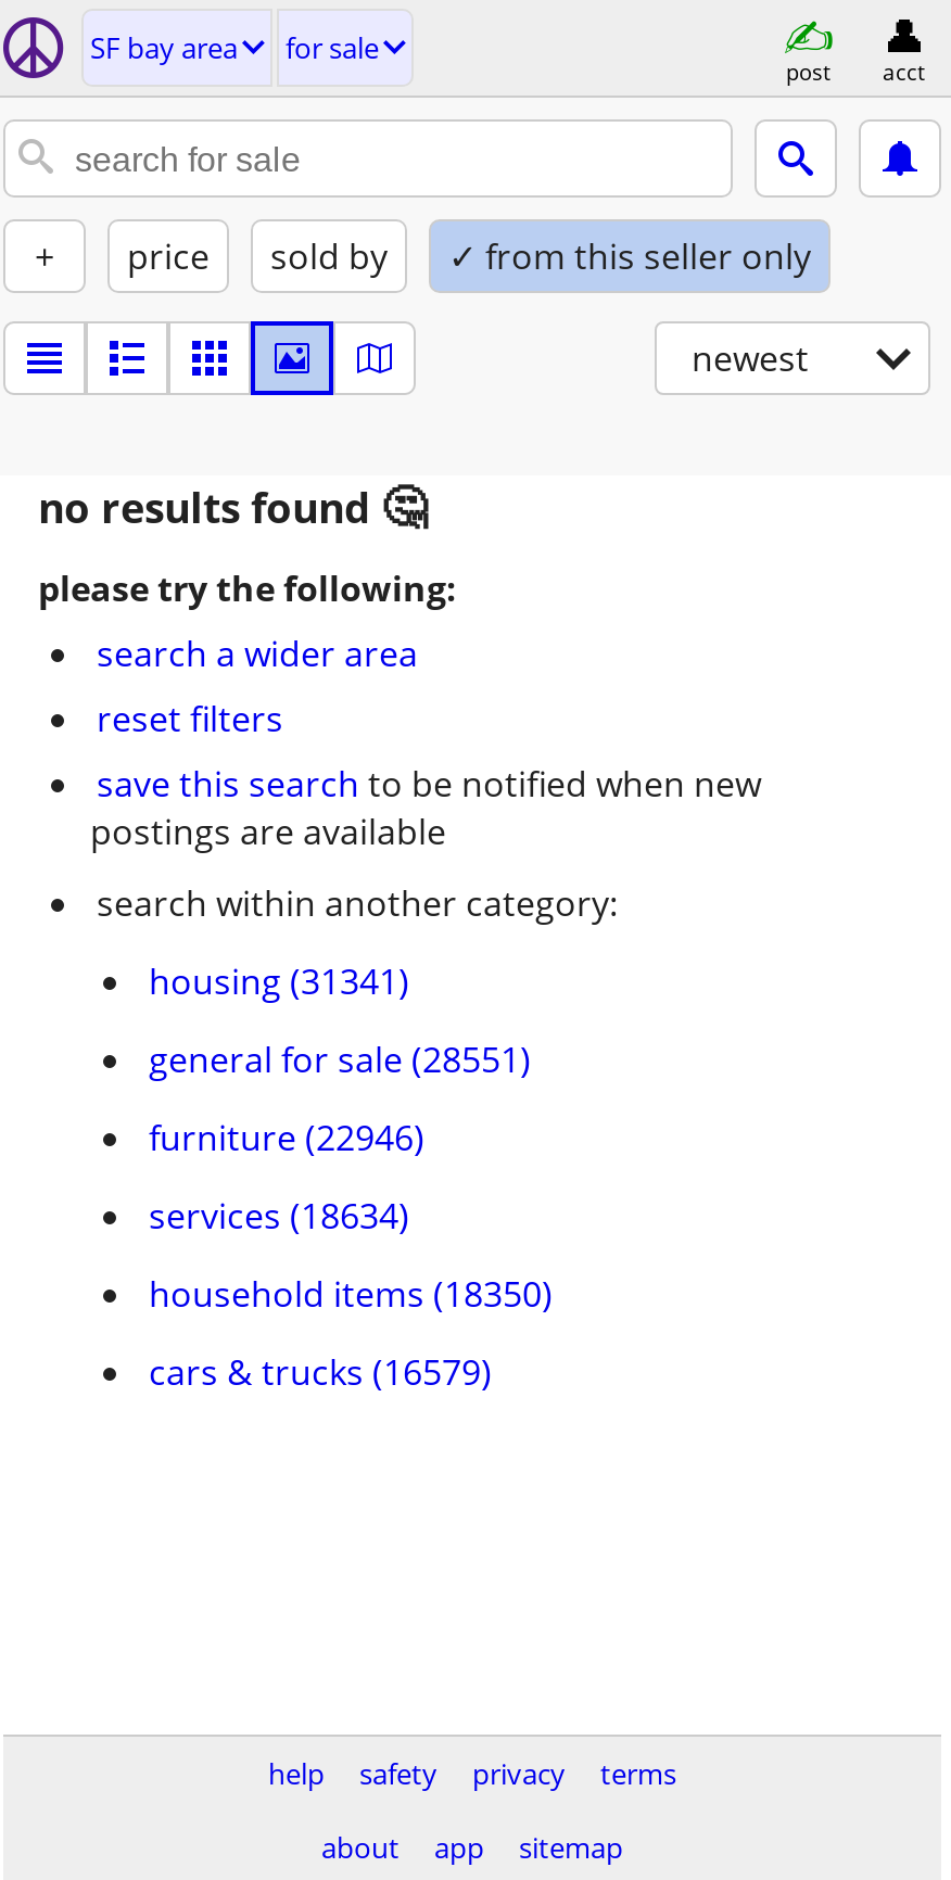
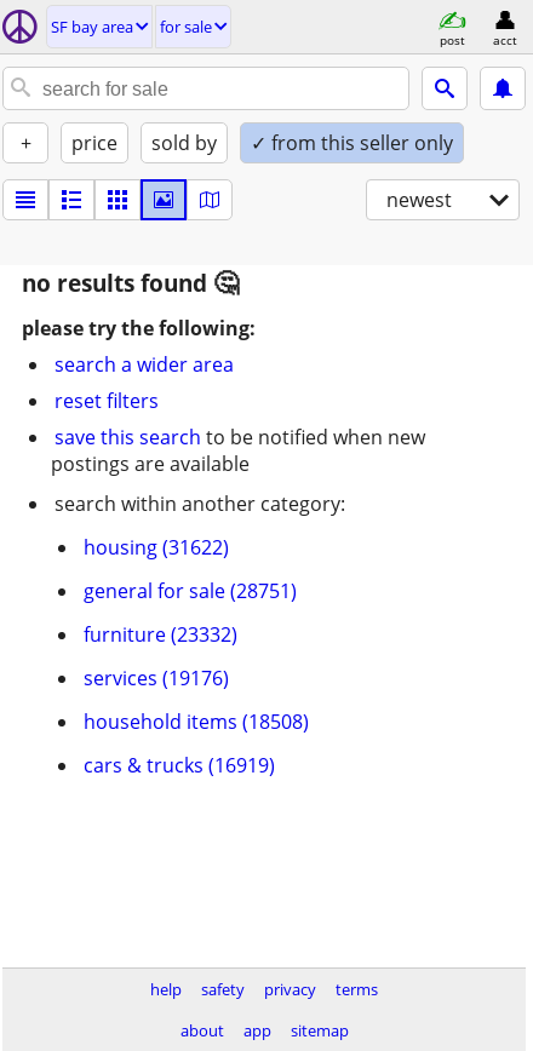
[149,957,409,1005] housing (31341) -> [84,534,229,561] housing (31622)
[149,1036,531,1083] general for sale (28551) -> [84,578,297,604] general for sale (28751)
[149,1114,424,1161] furniture (22946) -> [84,621,237,648] furniture (23332)
[149,1192,409,1240] services (18634) -> [84,665,229,691] services (19176)
[149,1270,553,1318] household items (18350) -> [84,708,309,735] household items (18508)
[149,1348,492,1396] cars & trucks (16579) -> [84,752,275,779] cars & trucks (16919)

